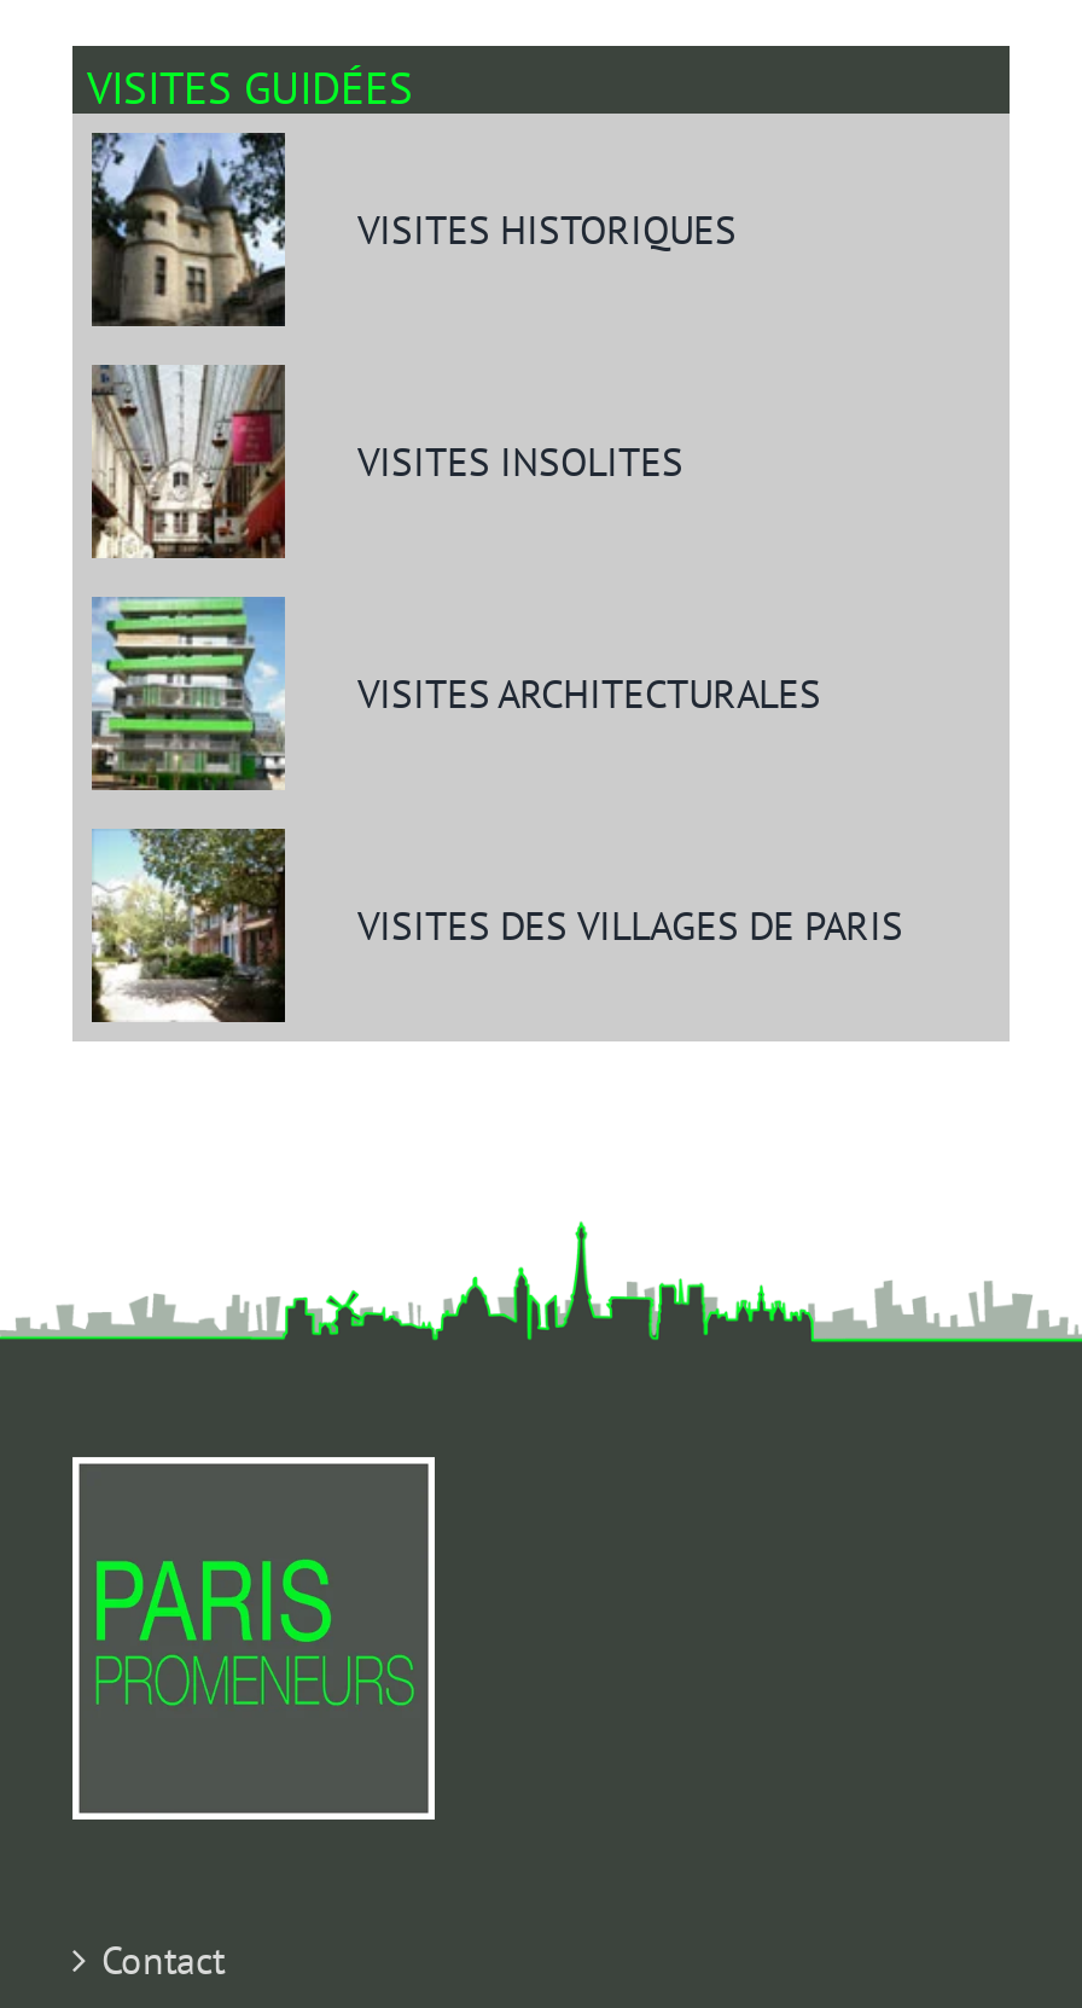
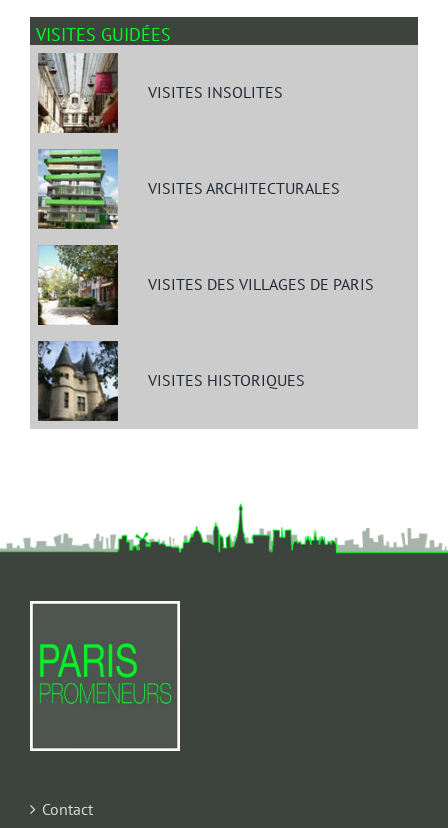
moved [89,132,737,330] -> [37,340,305,422]: [image] | VISITES HISTORIQUES
moved [87,359,903,951] -> [36,50,374,295]: [image] | VISITES INSOLITES | VISITES ARCHITECTURALES | VISITES DES VILLAGES DE PARIS

